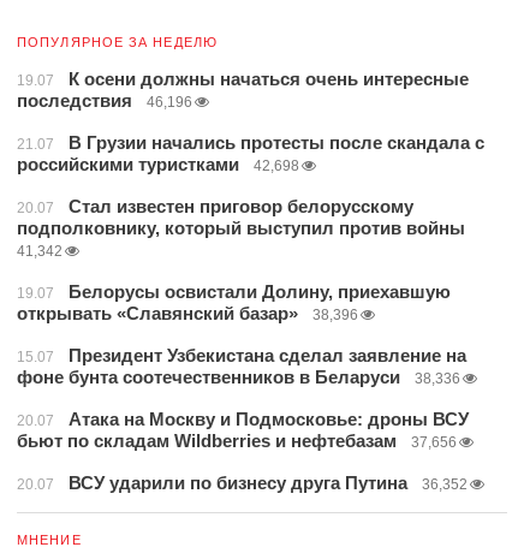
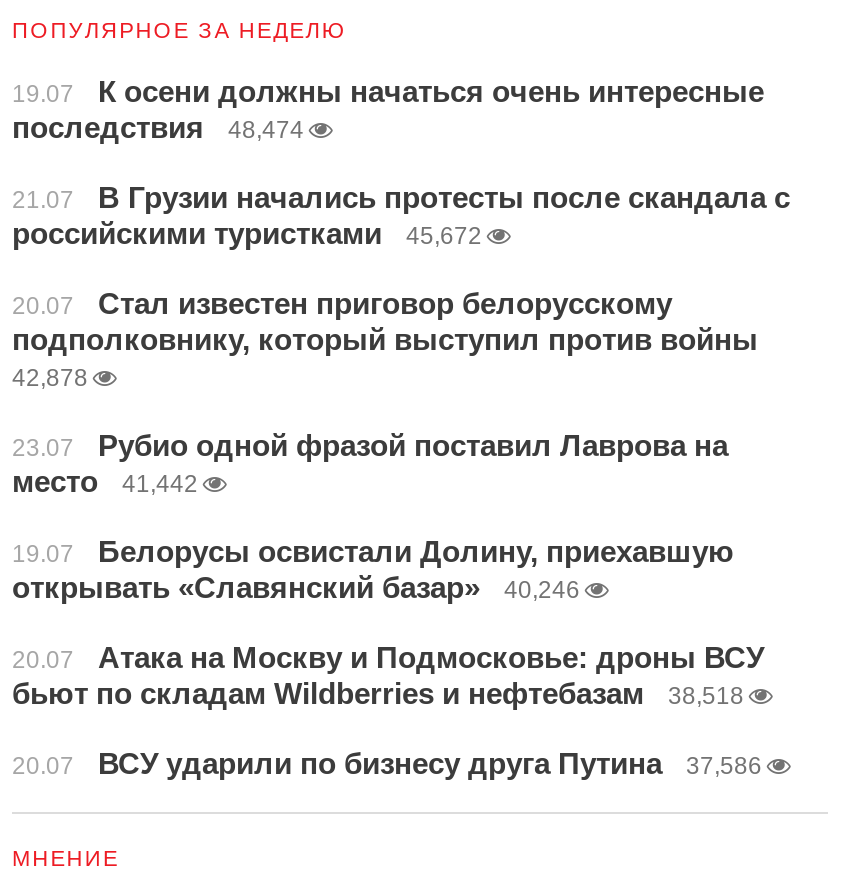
[17,90,192,110] последствия 46,196 -> [12,109,304,143] последствия 48,474
[17,154,299,174] российскими туристками 42,698 -> [12,215,482,249] российскими туристками 45,672
[17,242,62,259] 41,342 -> [12,363,728,497] 42,878 | 23.07 | Рубио одной фразой поставил Лаврова на | место | 41,442
moved [17,281,451,323] -> [12,533,734,603]: 19.07 | Белорусы освистали Долину, приехавшую | открывать «Славянский базар»
[17,306,466,387] 38,396 | 15.07 | Президент Узбекистана сделал заявление на | фоне бунта соотечественников в Беларуси | 38,336 -> [504,575,580,603] 40,246
[17,430,457,450] бьют по складам Wildberries и нефтебазам 37,656 -> [12,675,744,709] бьют по складам Wildberries и нефтебазам 38,518
[17,472,468,493] 20.07 ВСУ ударили по бизнесу друга Путина 36,352 -> [12,745,762,779] 20.07 ВСУ ударили по бизнесу друга Путина 37,586

